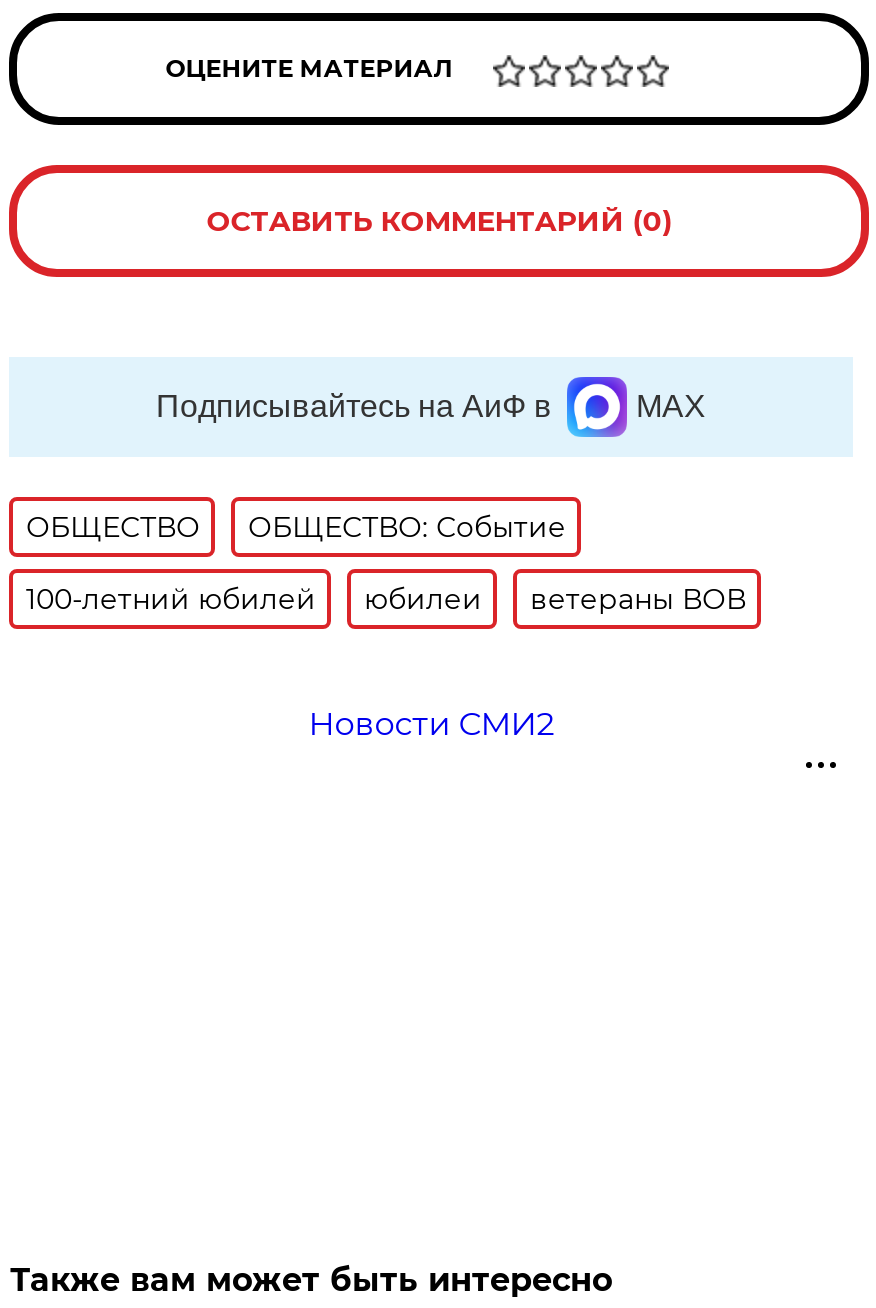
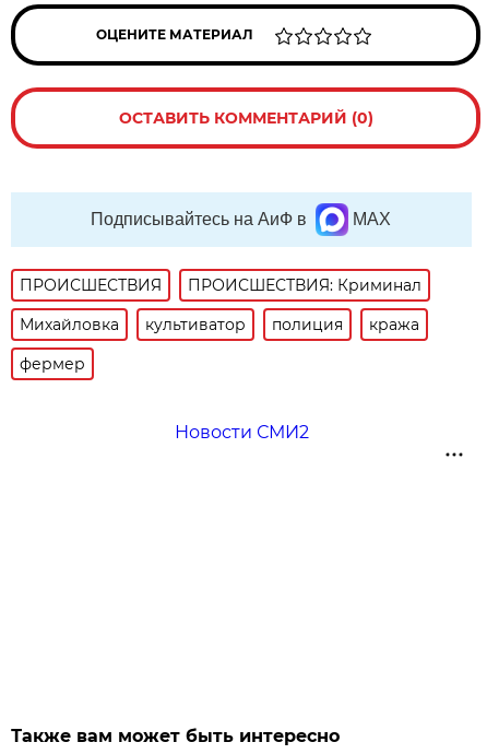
[26,509,746,617] ОБЩЕСТВО | ОБЩЕСТВО: Событие | 100-летний юбилей | юбилеи | ветераны ВОВ -> [20,275,422,374] ПРОИСШЕСТВИЯ | ПРОИСШЕСТВИЯ: Криминал | Михайловка | культиватор | полиция | кража | фермер

